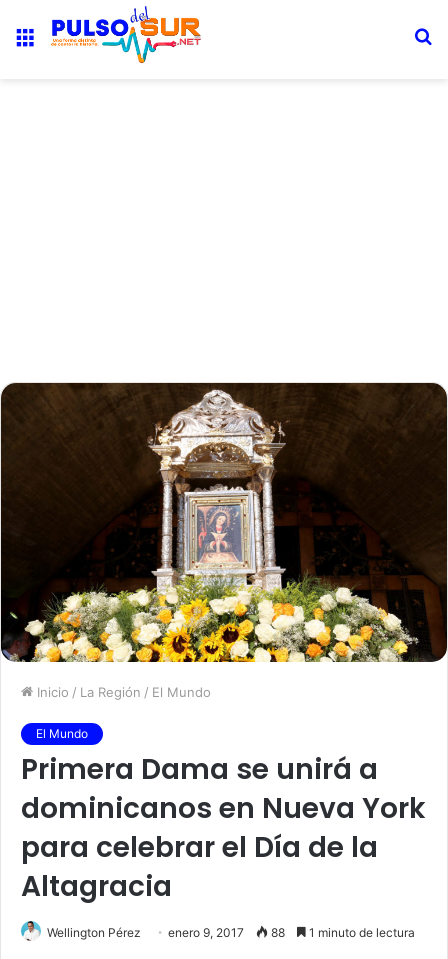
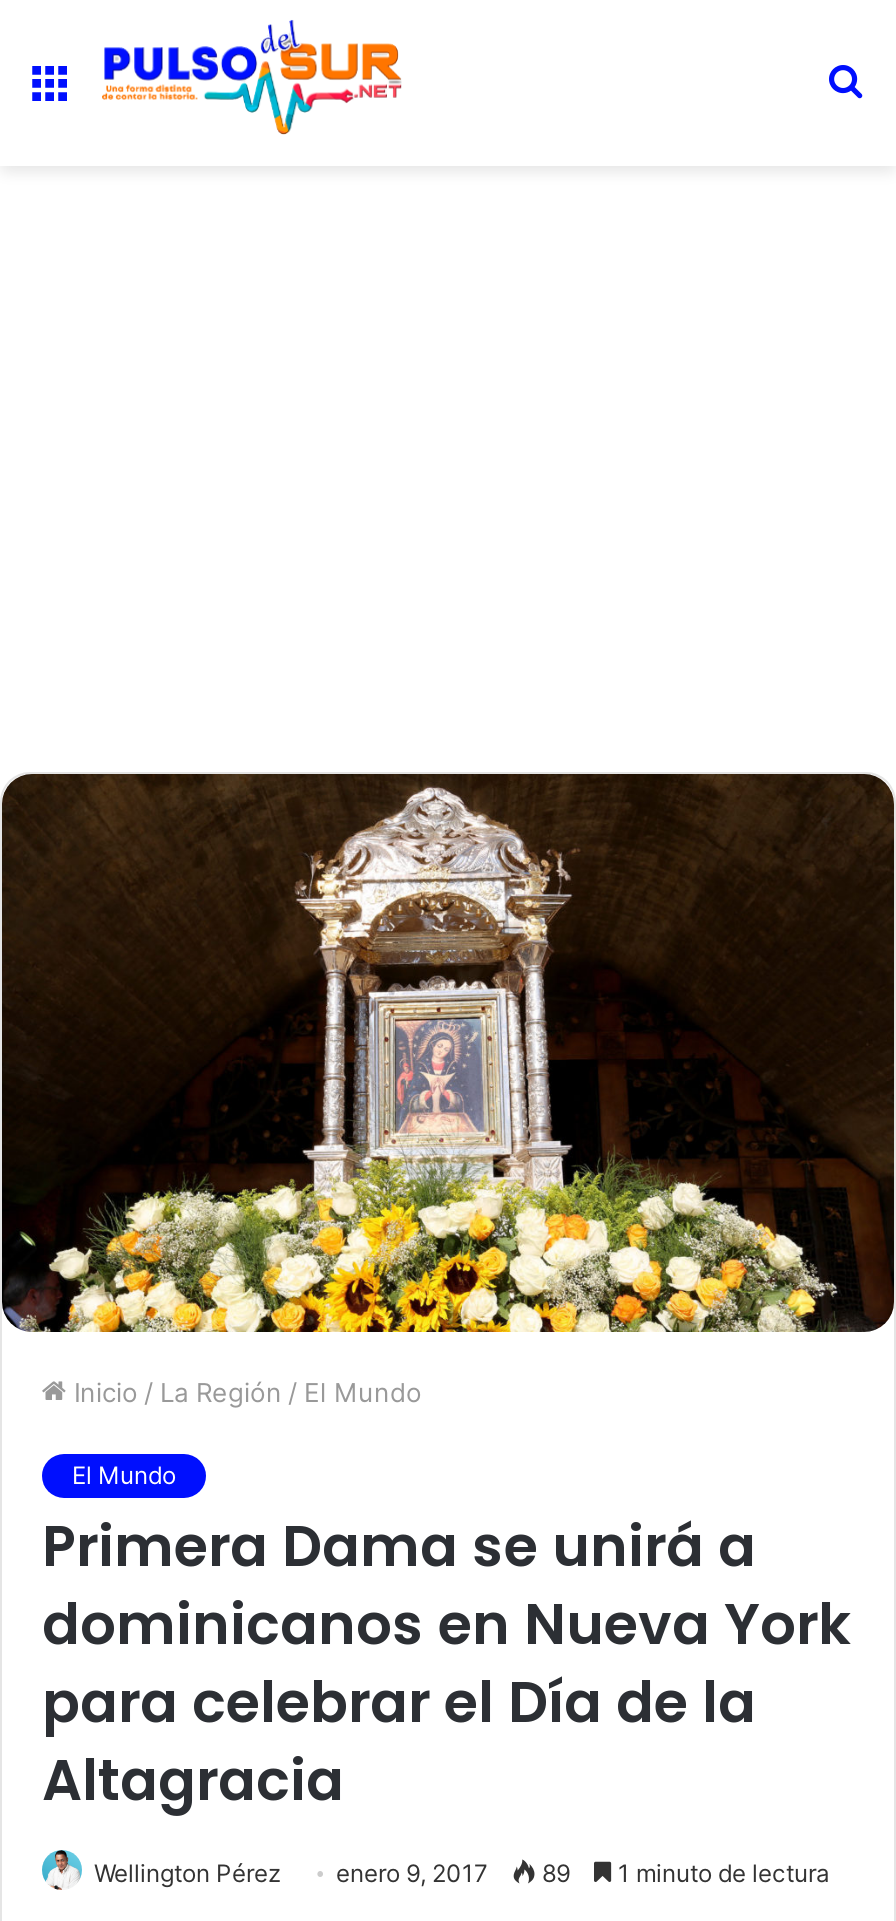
[47,925,415,940] Wellington Pérez enero 9, 2017 88 1 minuto de lectura -> [94,1857,830,1887] Wellington Pérez enero 9, 2017 89 1 minuto de lectura

